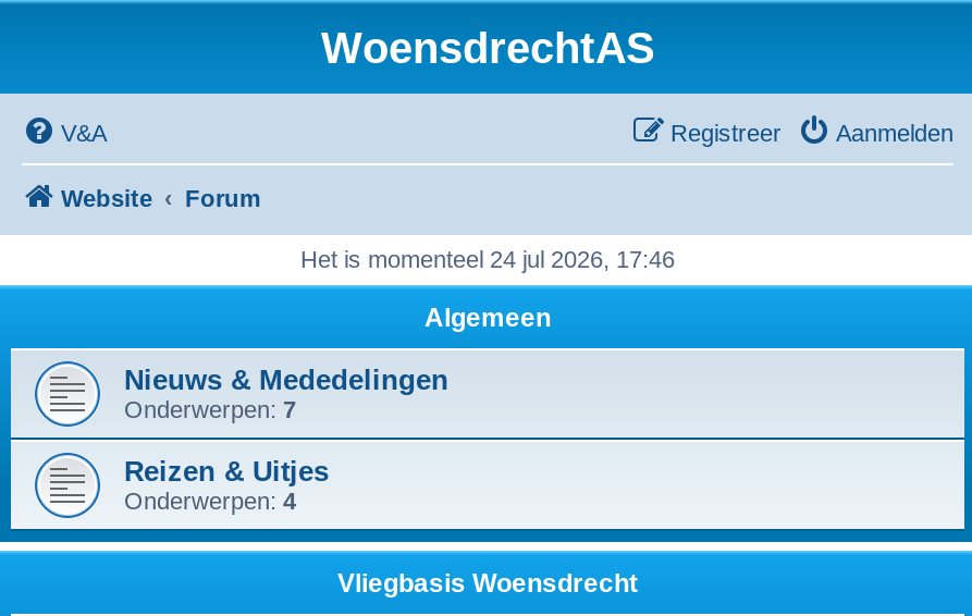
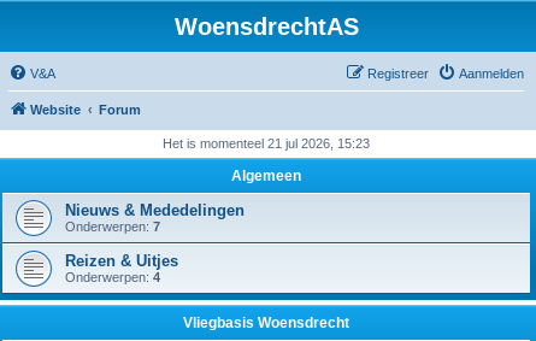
[300,246,675,272] Het is momenteel 24 jul 2026, 17:46 -> [163,136,370,151] Het is momenteel 21 jul 2026, 15:23

